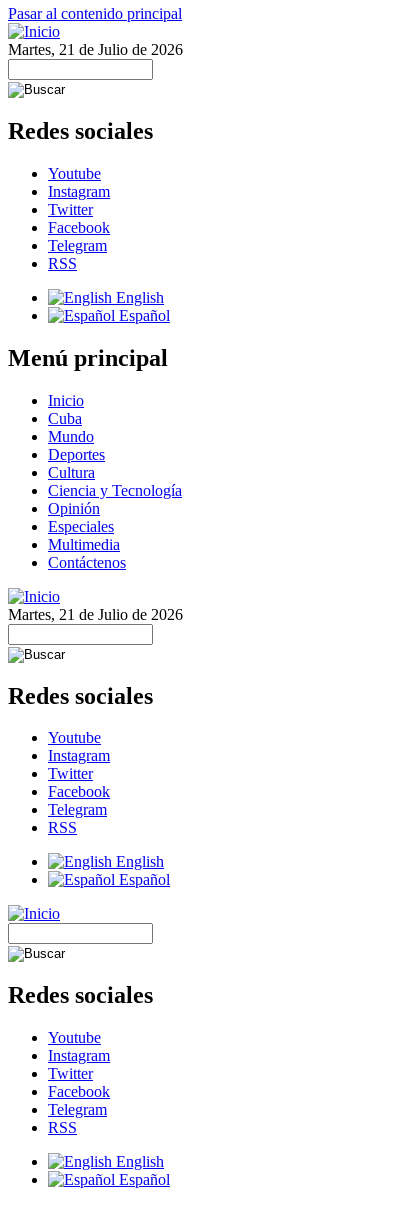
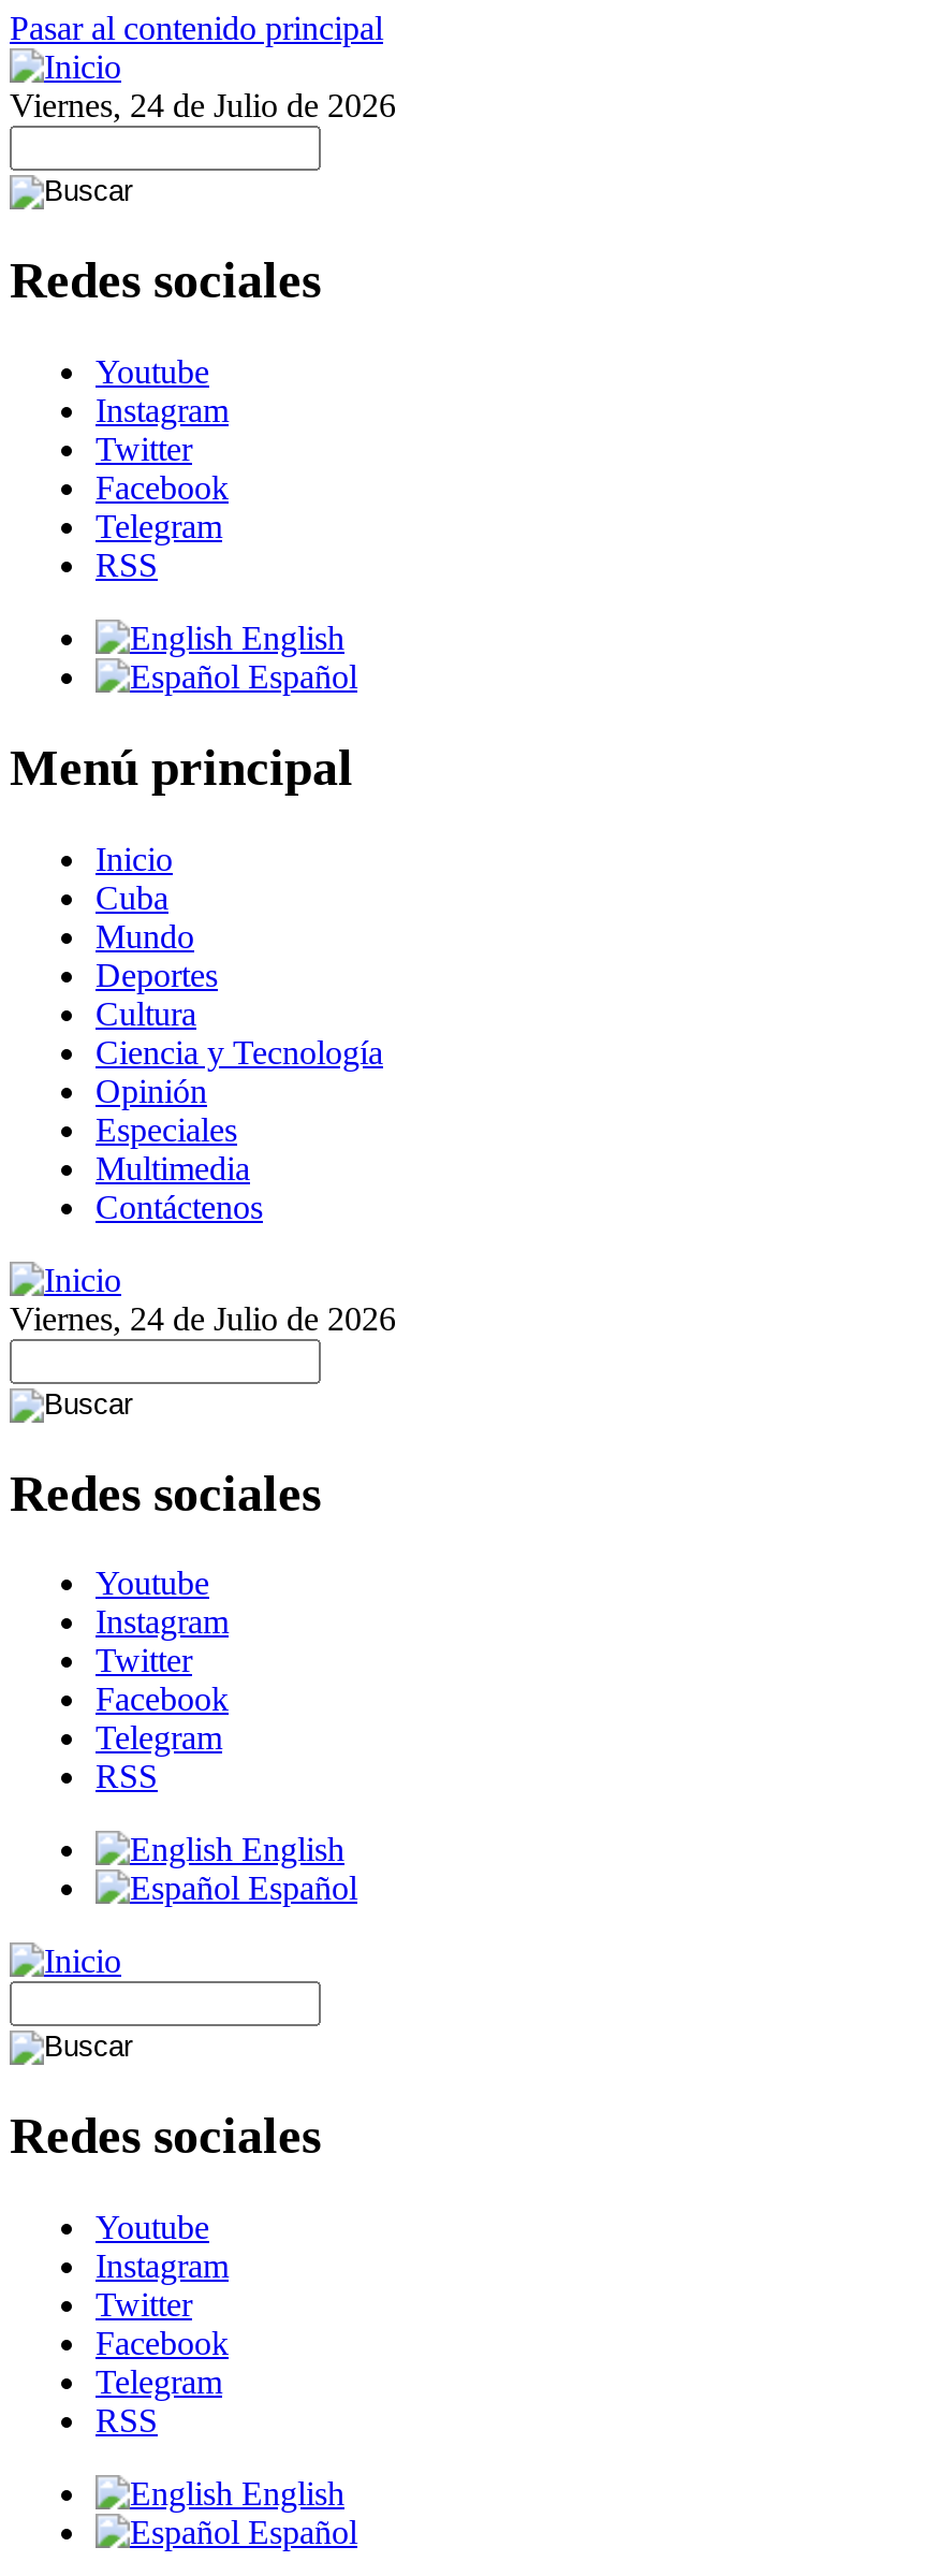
[8,41,183,58] Martes, 21 de Julio de 2026 -> [10,87,396,123] Viernes, 24 de Julio de 2026
[8,606,183,623] Martes, 21 de Julio de 2026 -> [10,1299,396,1336] Viernes, 24 de Julio de 2026

